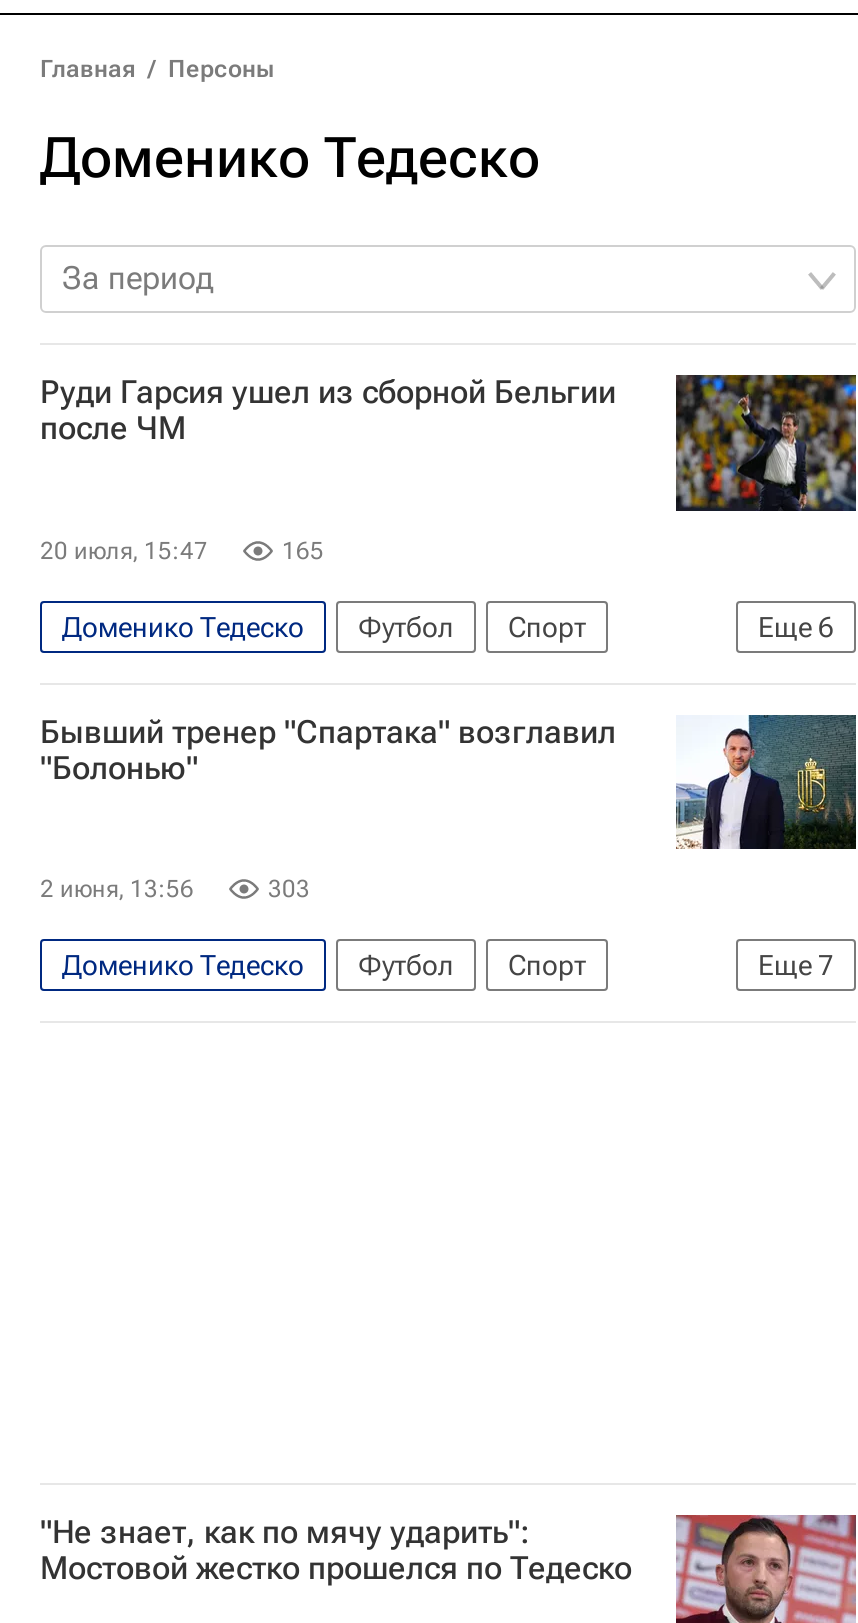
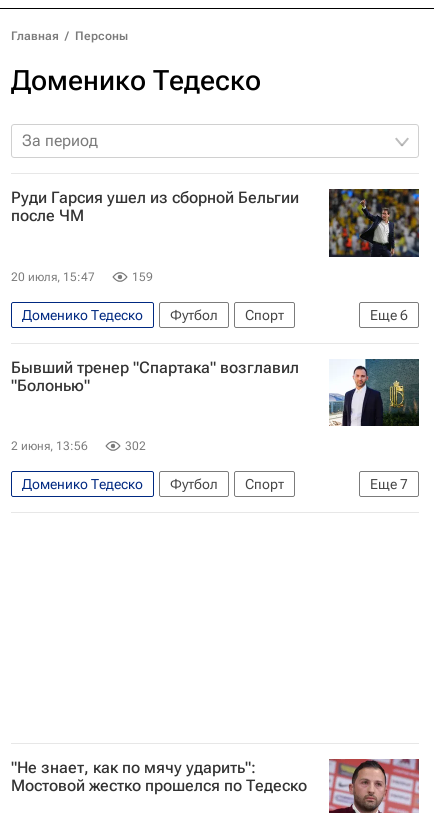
[282,536,324,564] 165 -> [132,269,153,283] 159
[268,874,310,902] 303 -> [125,438,146,452] 302

